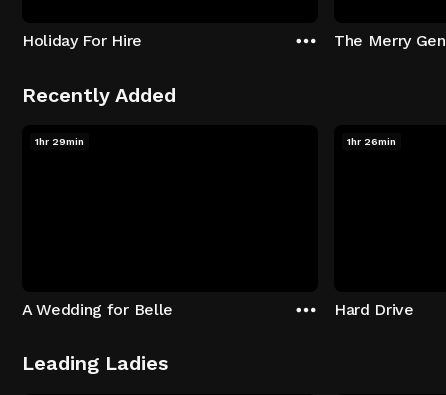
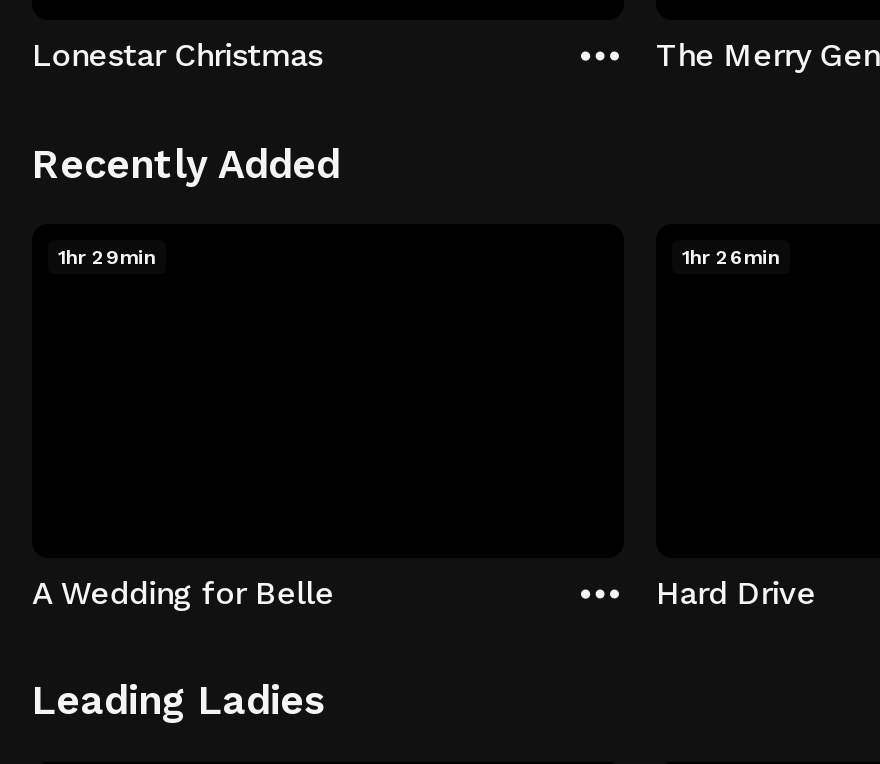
[22,31,142,50] Holiday For Hire -> [32,36,322,74] Lonestar Christmas

